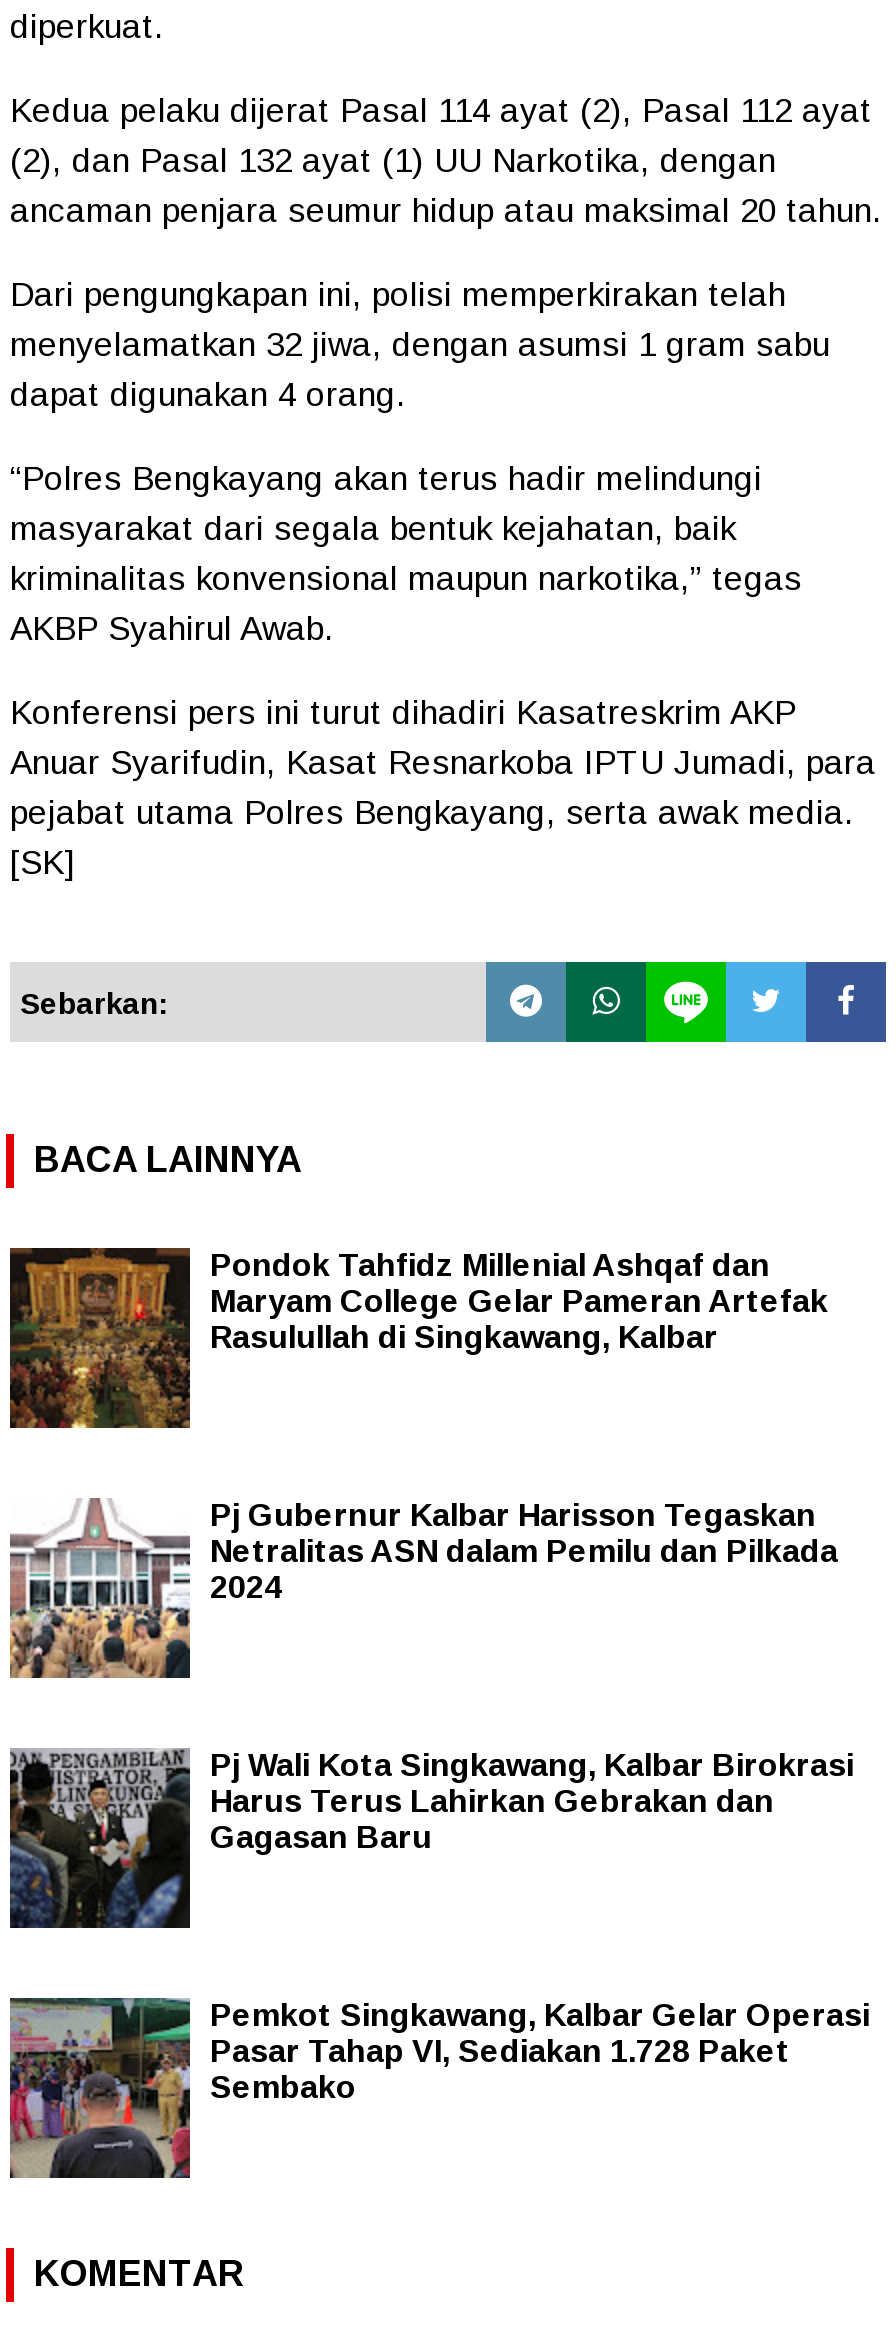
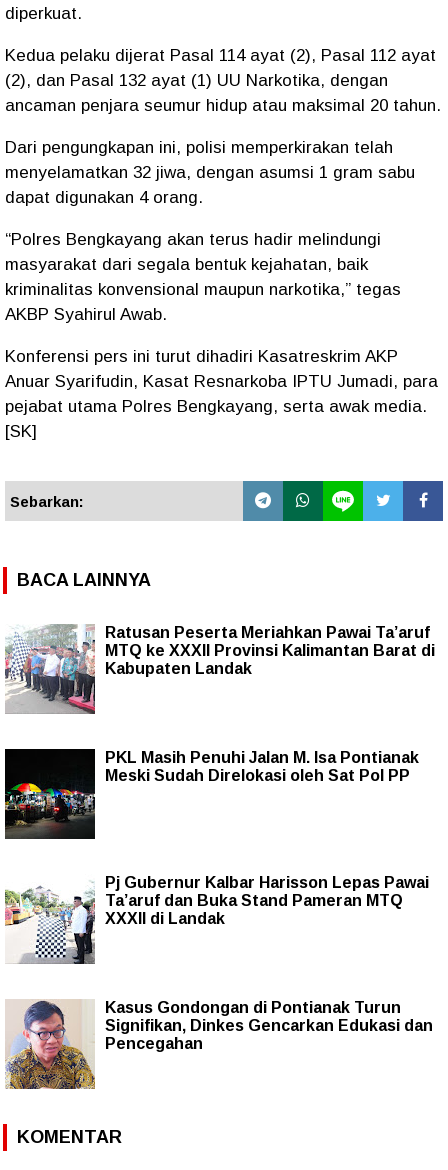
[8,1246,828,1430] [image] | Pondok Tahfidz Millenial Ashqaf dan | Maryam College Gelar Pameran Artefak | Rasulullah di Singkawang, Kalbar -> [5,624,435,714] [image] | Ratusan Peserta Meriahkan Pawai Ta’aruf | MTQ ke XXXII Provinsi Kalimantan Barat di | Kabupaten Landak
[8,1498,838,1680] [image] | Pj Gubernur Kalbar Harisson Tegaskan | Netralitas ASN dalam Pemilu dan Pilkada | 2024 -> [4,748,419,840] [image] | PKL Masih Penuhi Jalan M. Isa Pontianak | Meski Sudah Direlokasi oleh Sat Pol PP
[8,1746,854,1930] [image] | Pj Wali Kota Singkawang, Kalbar Birokrasi | Harus Terus Lahirkan Gebrakan dan | Gagasan Baru -> [4,874,429,964] [image] | Pj Gubernur Kalbar Harisson Lepas Pawai | Ta’aruf dan Buka Stand Pameran MTQ | XXXII di Landak
[8,1996,870,2180] [image] | Pemkot Singkawang, Kalbar Gelar Operasi | Pasar Tahap VI, Sediakan 1.728 Paket | Sembako -> [5,999,433,1090] [image] | Kasus Gondongan di Pontianak Turun | Signifikan, Dinkes Gencarkan Edukasi dan | Pencegahan

